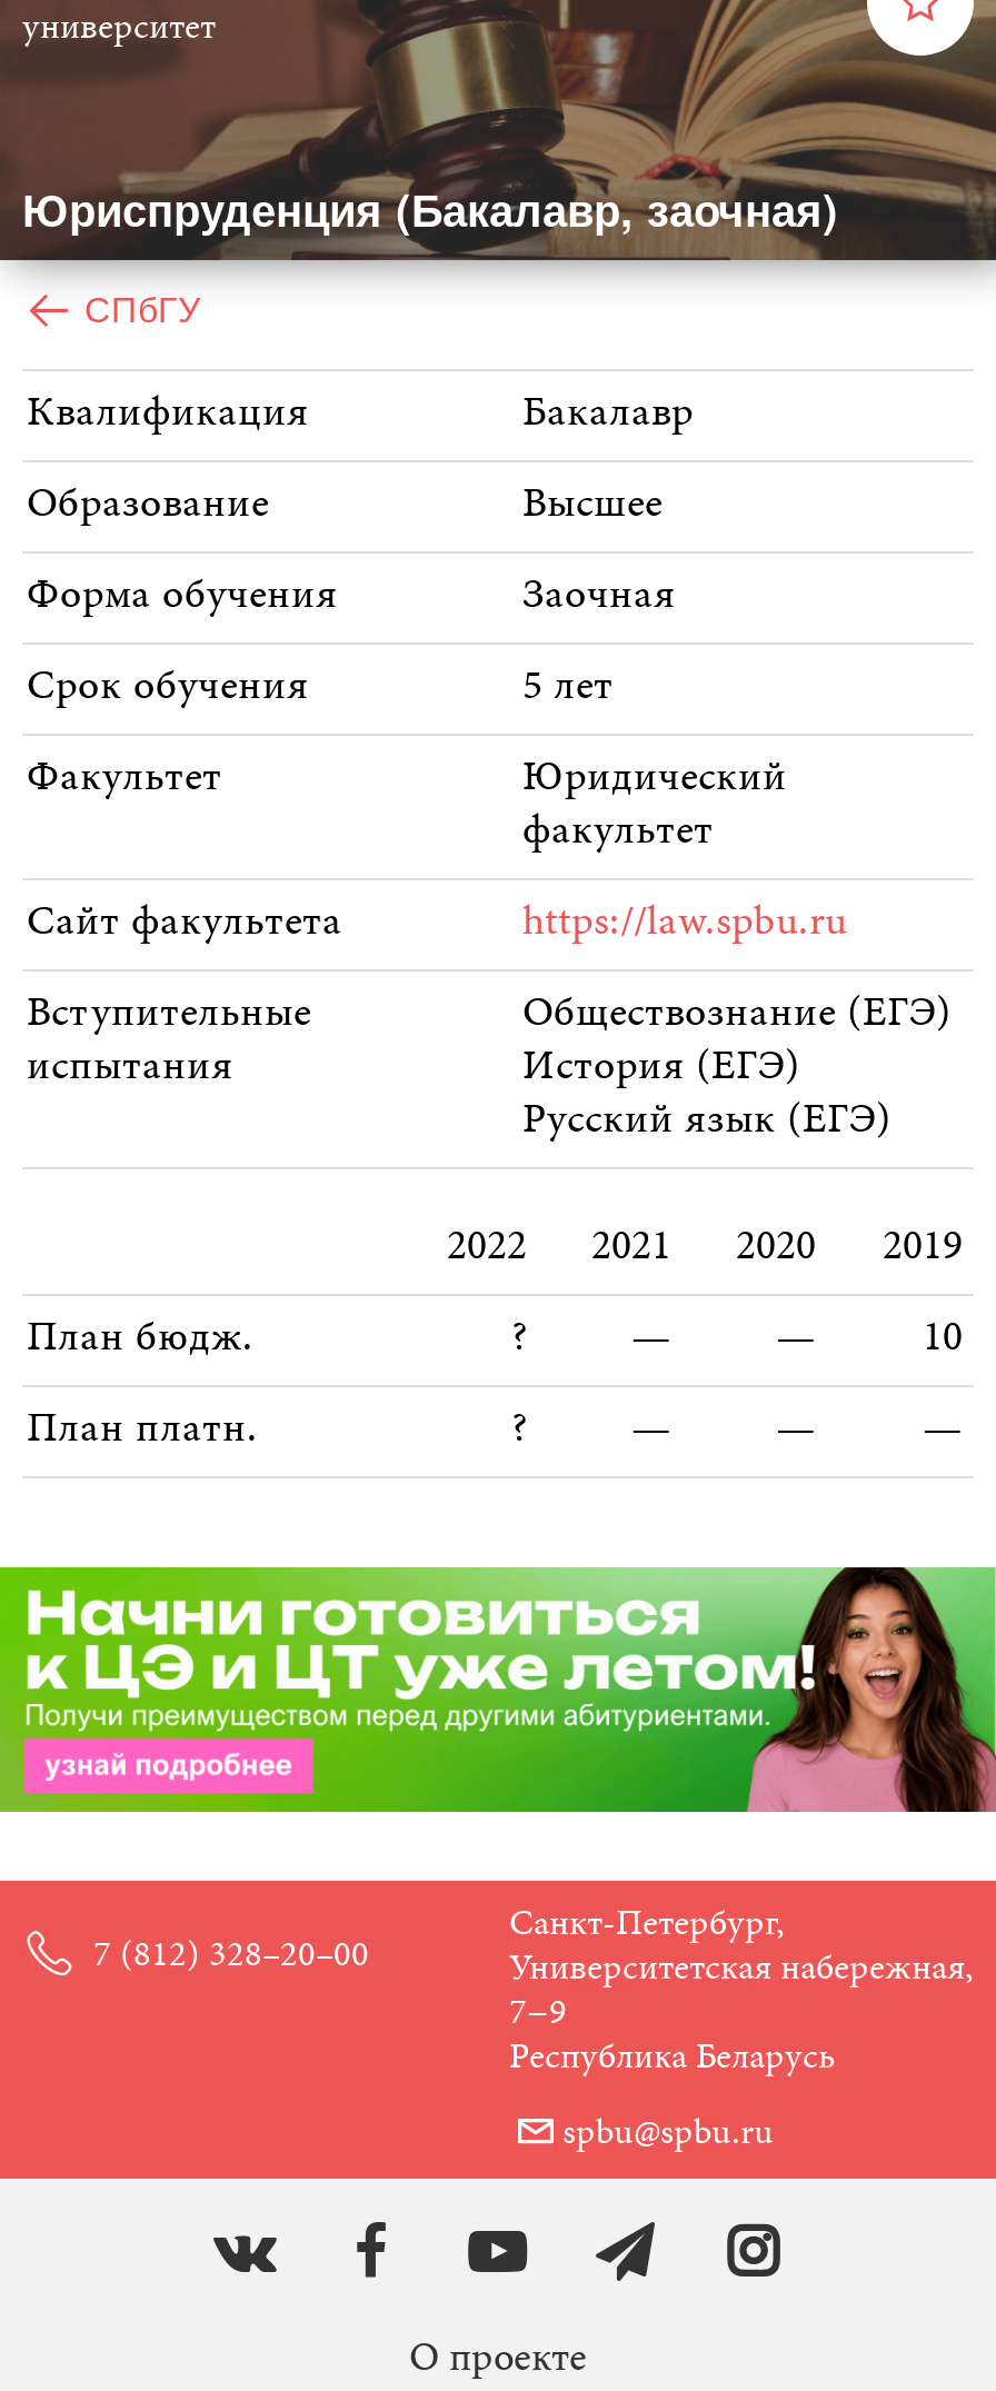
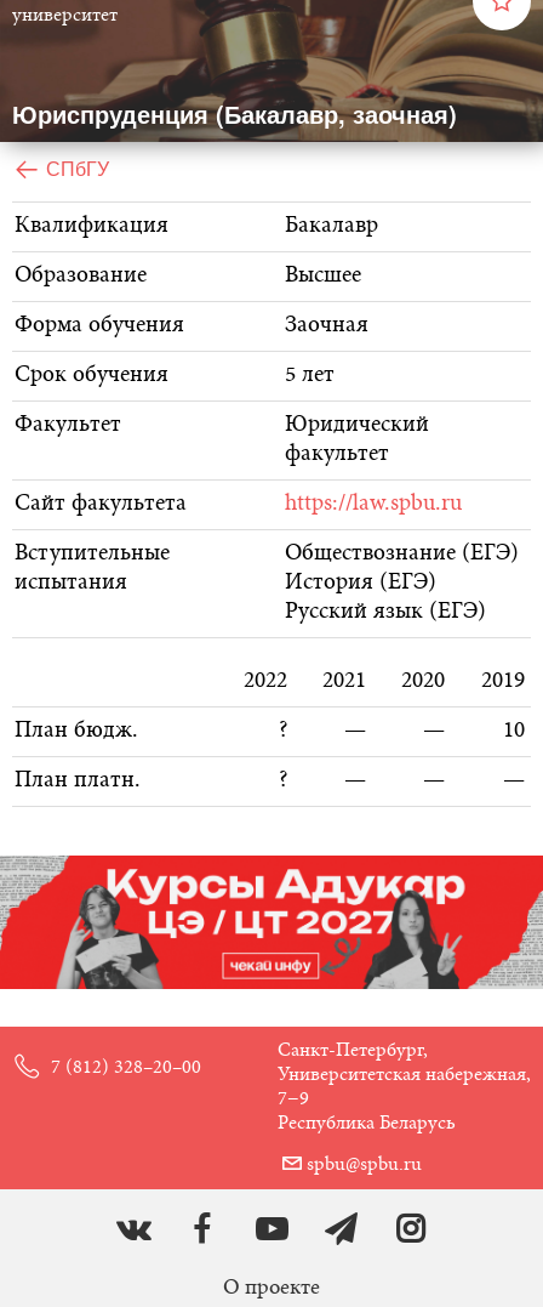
[7,1565,989,1814] [image] -> [4,854,539,990] [image]

